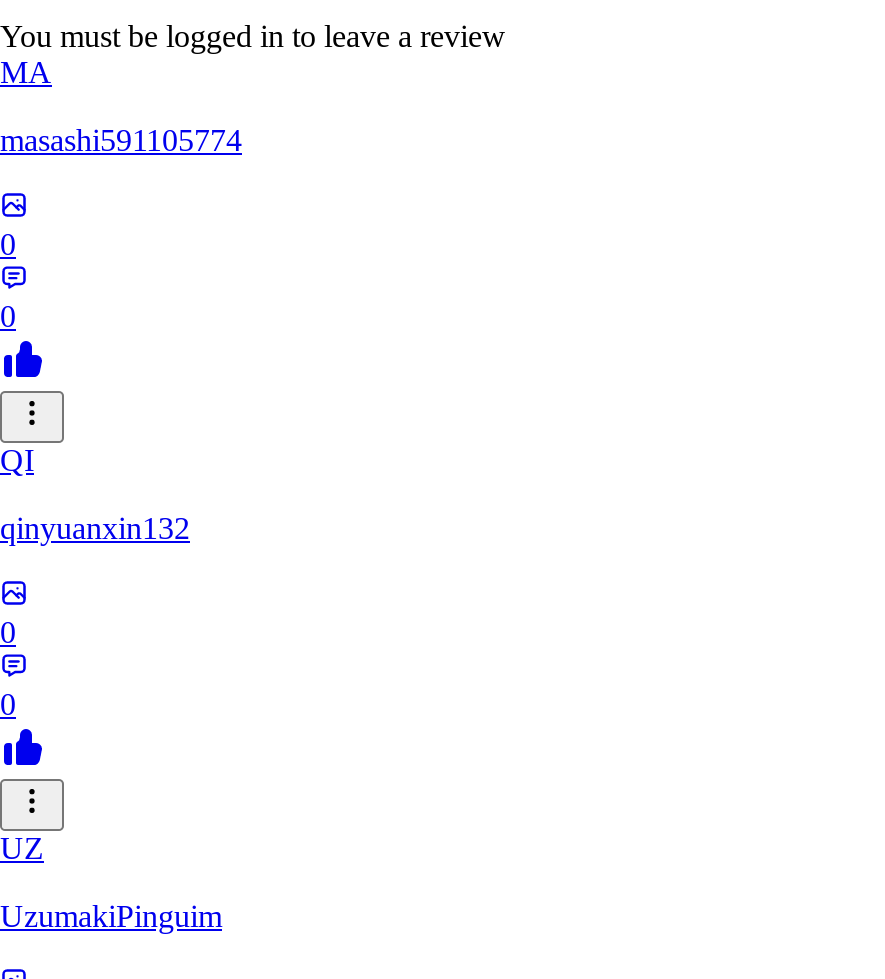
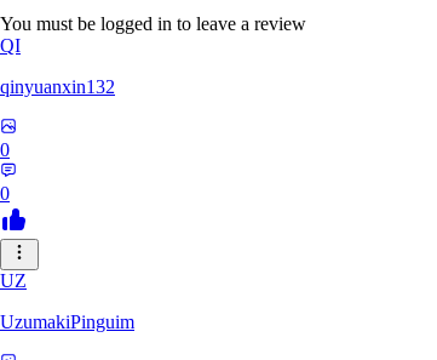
[0,55,242,333] MA | masashi591105774 | 0 | 0 -> none

